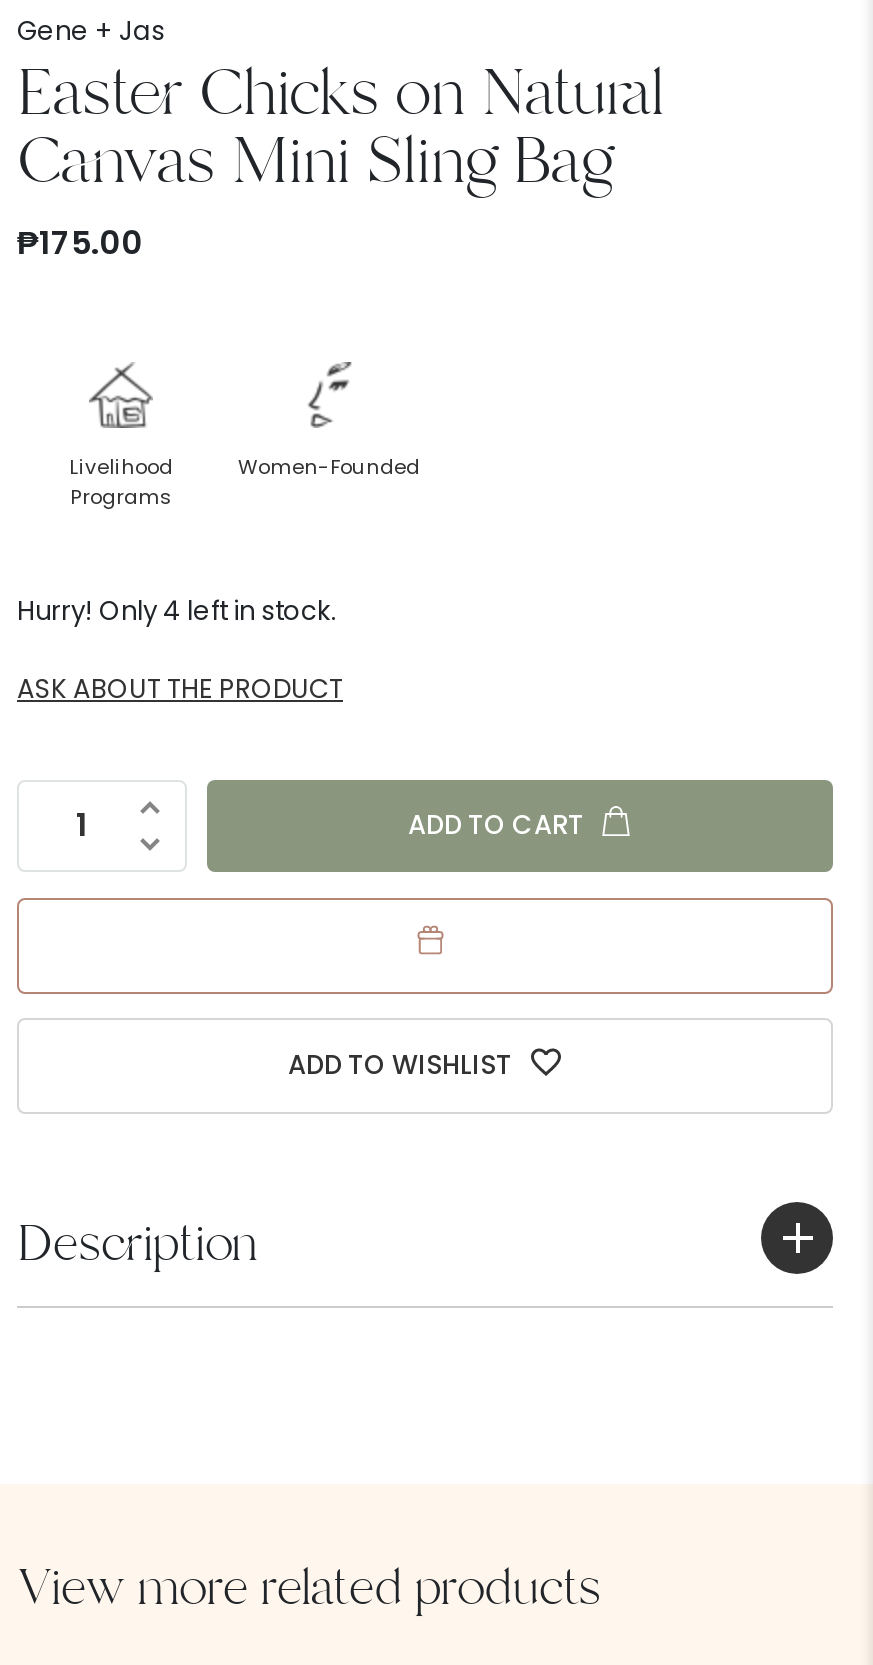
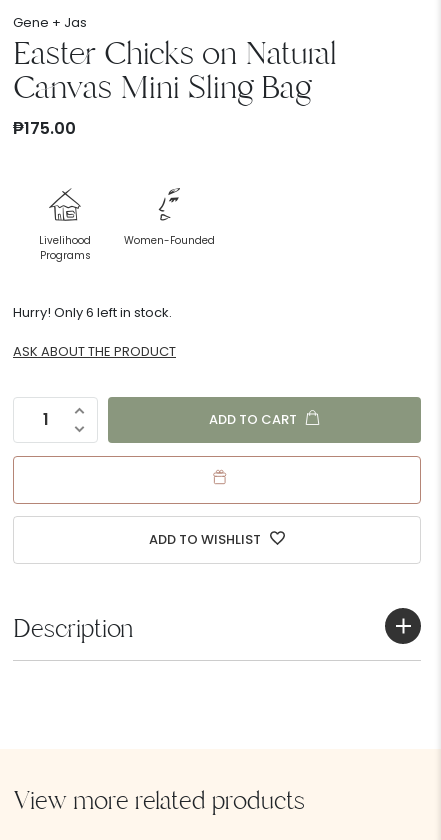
[17,593,337,631] Hurry! Only 4 left in stock. -> [13,303,172,322] Hurry! Only 6 left in stock.

